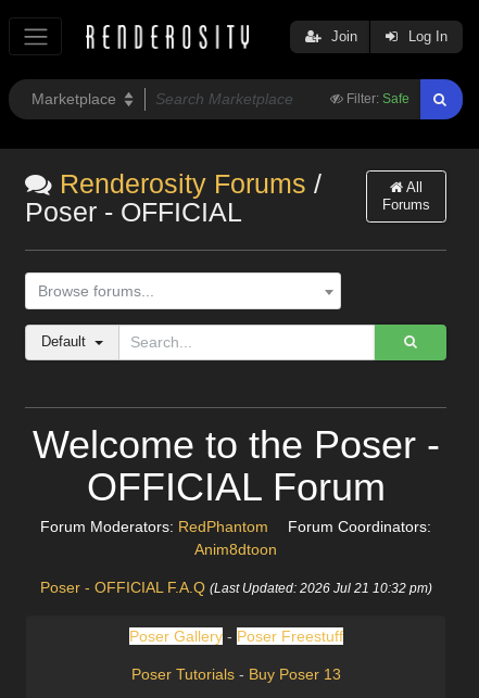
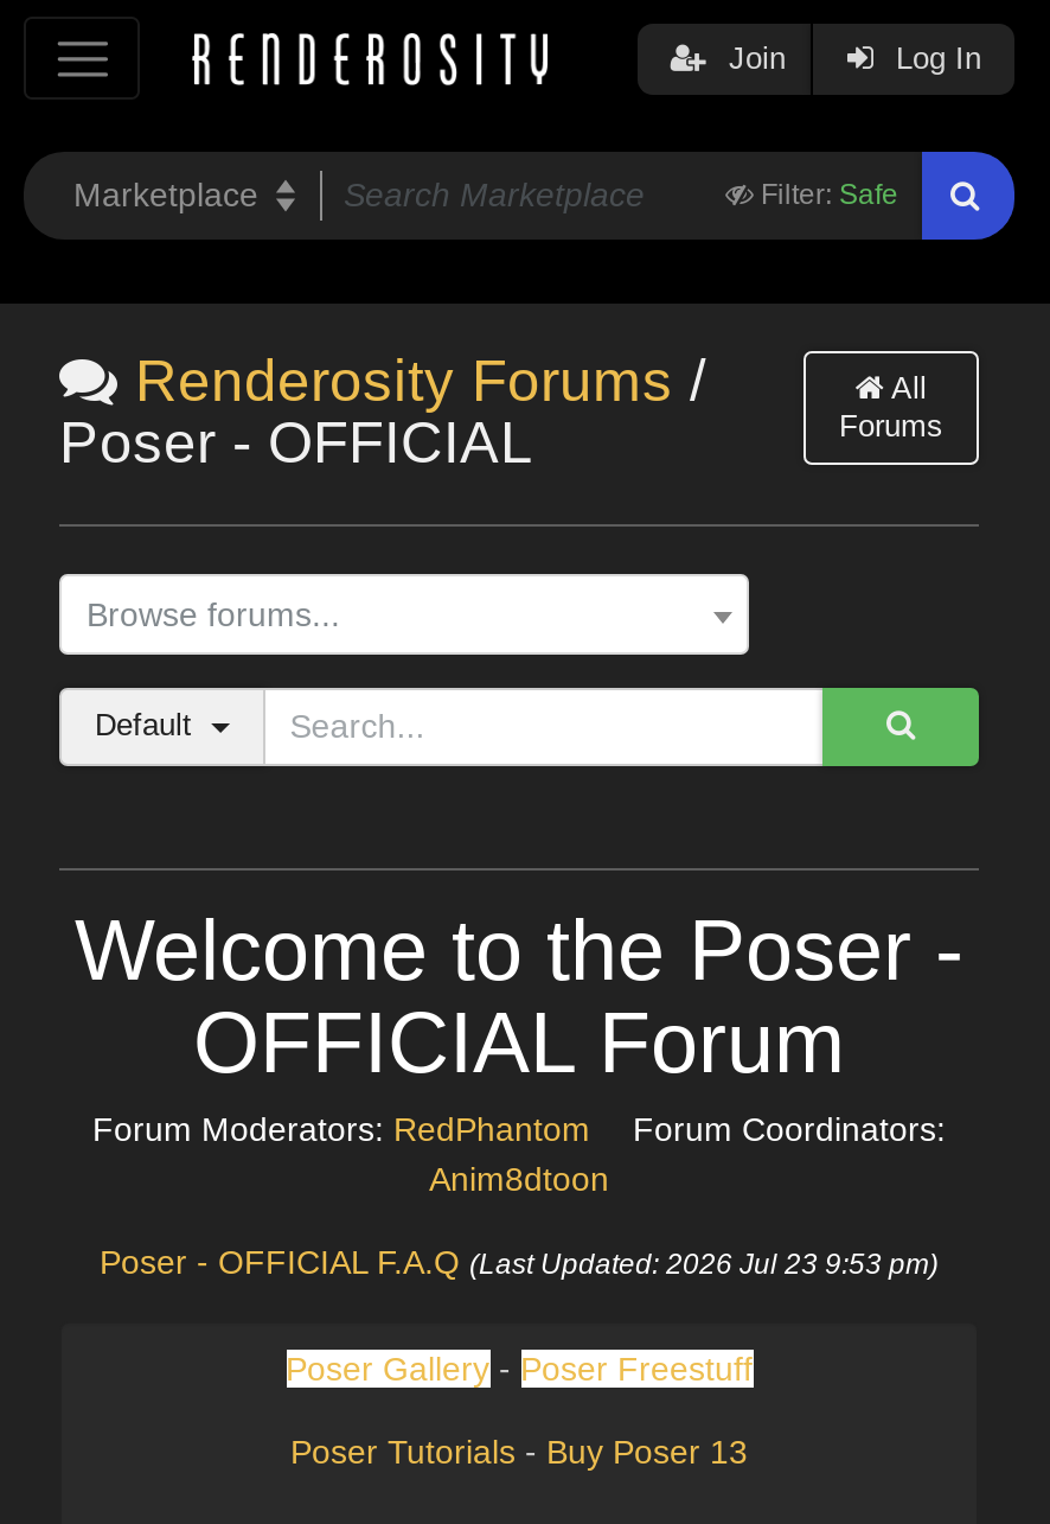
[40,578,432,596] Poser - OFFICIAL F.A.Q (Last Updated: 2026 Jul 21 10:32 pm) -> [100,1242,939,1280] Poser - OFFICIAL F.A.Q (Last Updated: 2026 Jul 23 9:53 pm)

